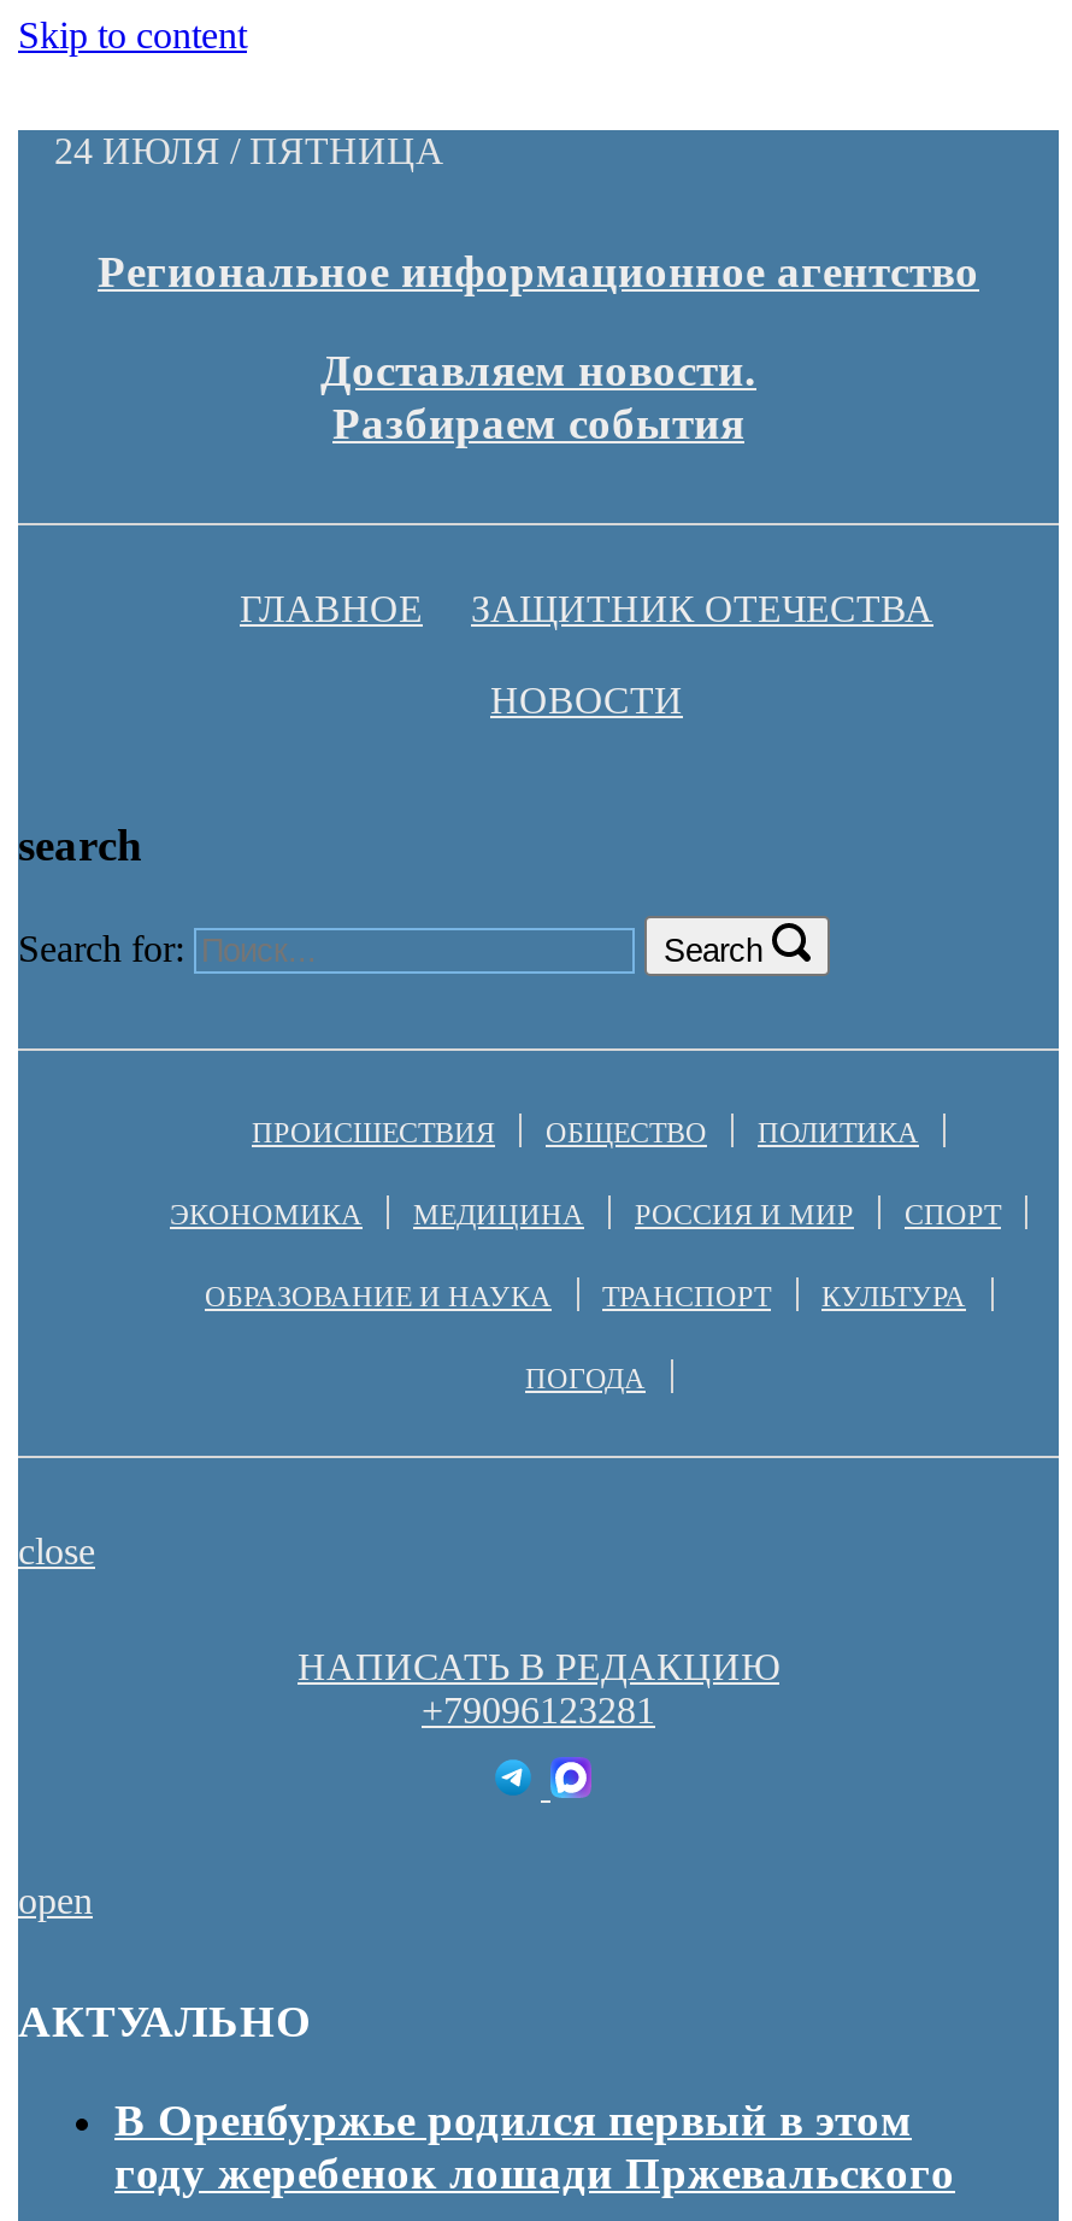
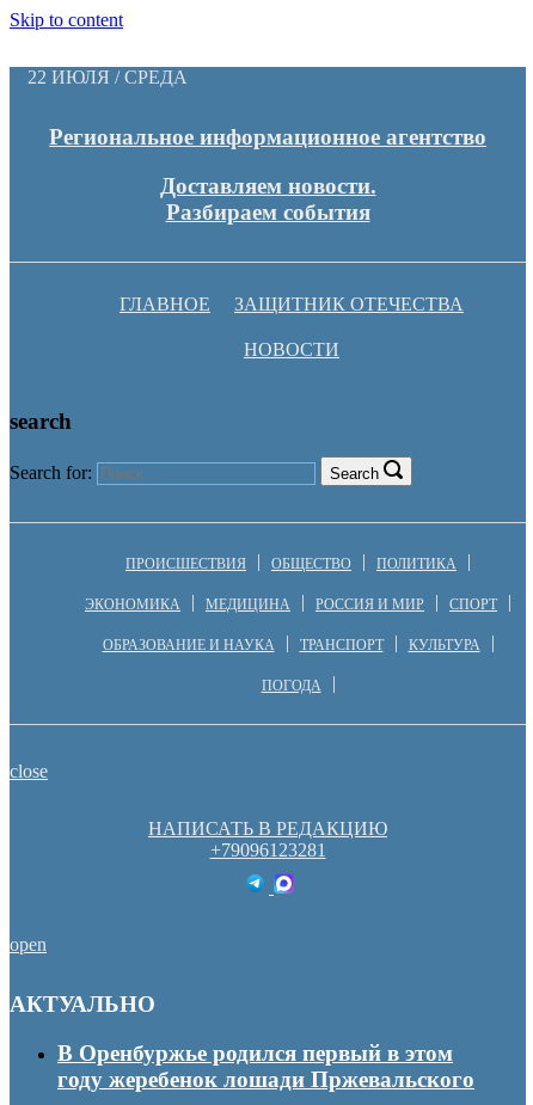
[54,130,444,171] 24 ИЮЛЯ / ПЯТНИЦА -> [27,67,188,87] 22 ИЮЛЯ / СРЕДА

